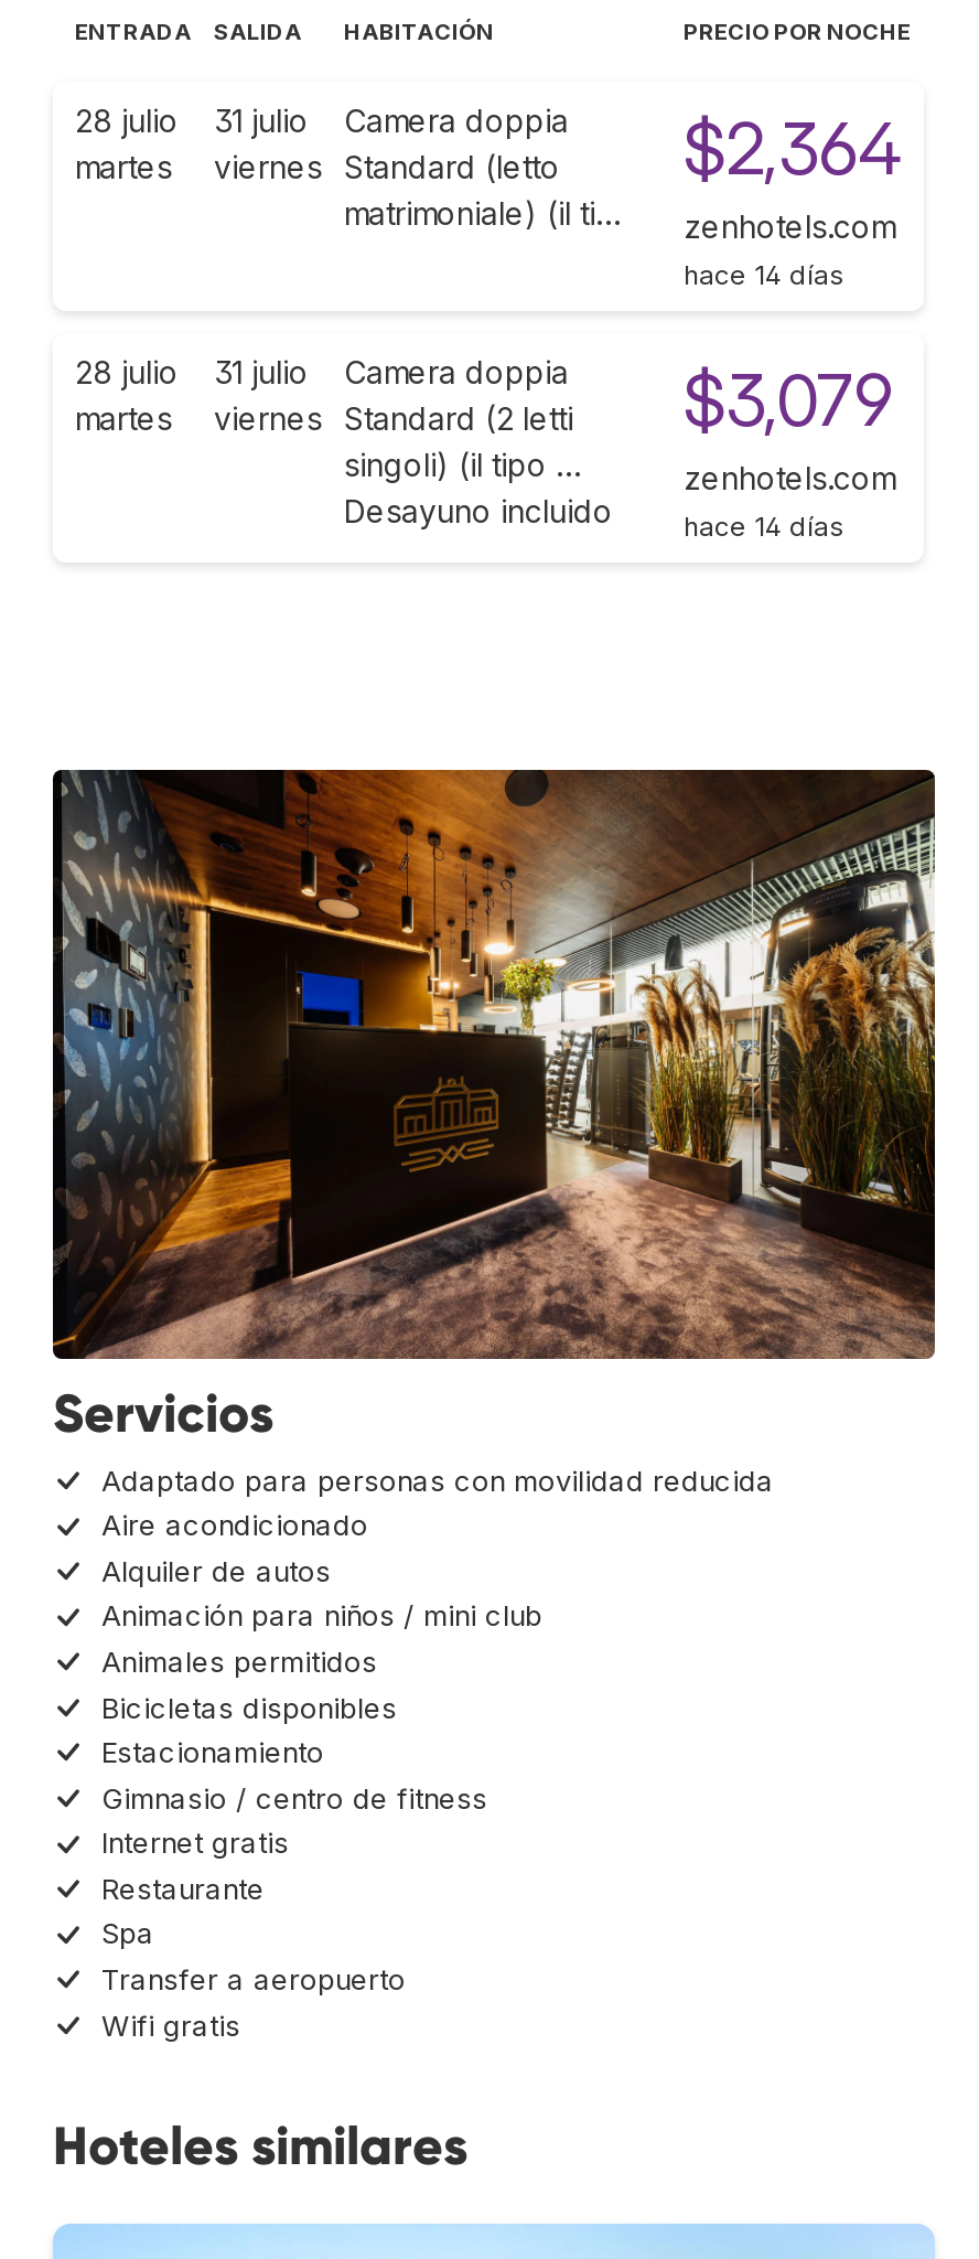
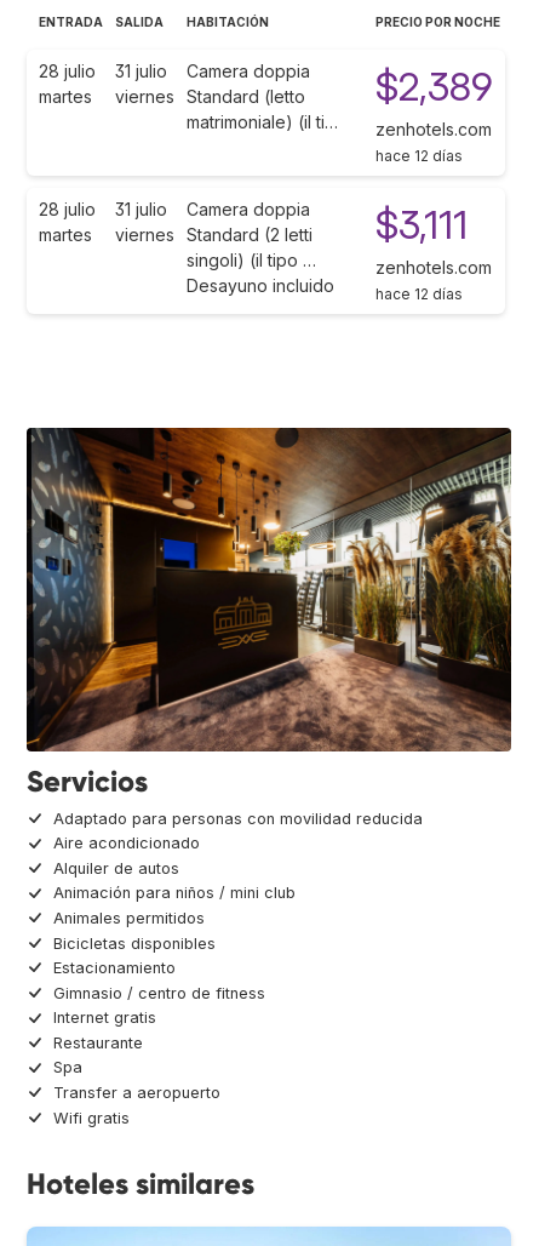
[684,105,902,191] $2,364 -> [375,63,493,110] $2,389
[684,257,844,291] hace 14 días -> [375,146,463,164] hace 12 días
[684,357,893,443] $3,079 -> [375,201,468,248] $3,111
[684,509,844,542] hace 14 días -> [375,284,463,303] hace 12 días

